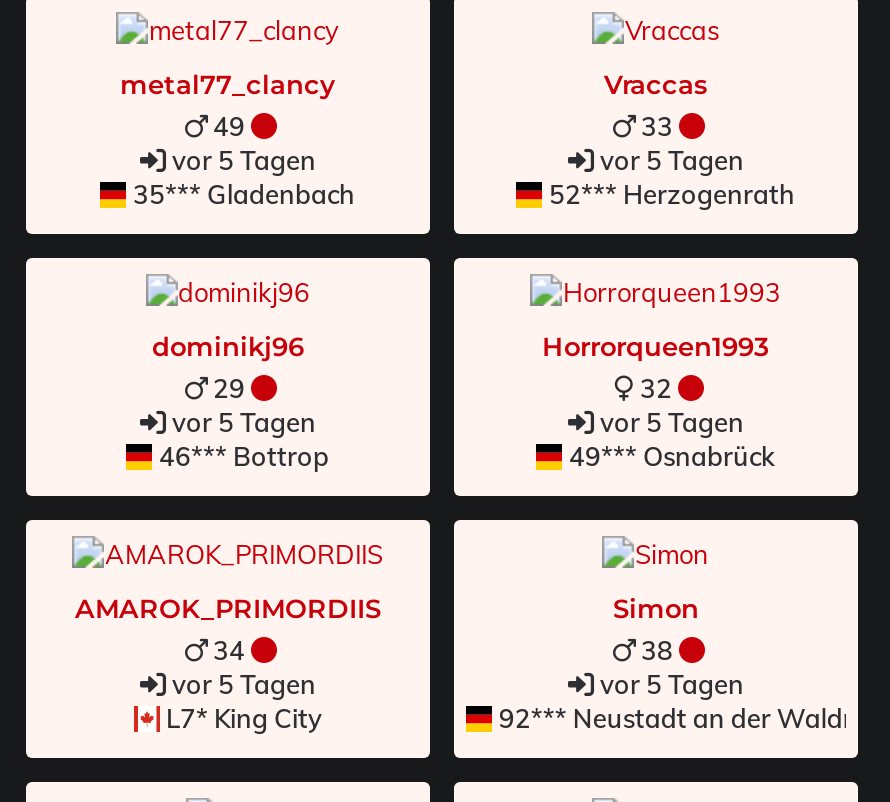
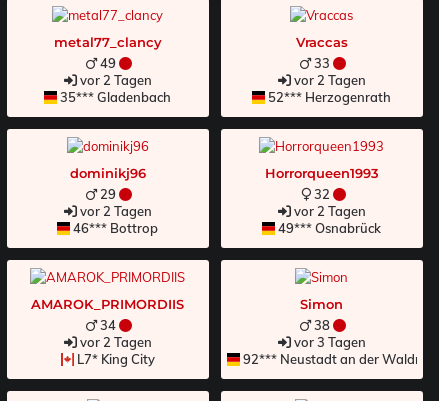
[172,143,316,175] vor 5 Tagen -> [80,72,152,88] vor 2 Tagen
[600,143,744,175] vor 5 Tagen -> [294,72,366,88] vor 2 Tagen
[172,405,316,437] vor 5 Tagen -> [80,203,152,219] vor 2 Tagen
[600,405,744,437] vor 5 Tagen -> [294,203,366,219] vor 2 Tagen
[172,667,316,699] vor 5 Tagen -> [80,334,152,350] vor 2 Tagen
[600,667,744,699] vor 5 Tagen -> [294,334,366,350] vor 3 Tagen

